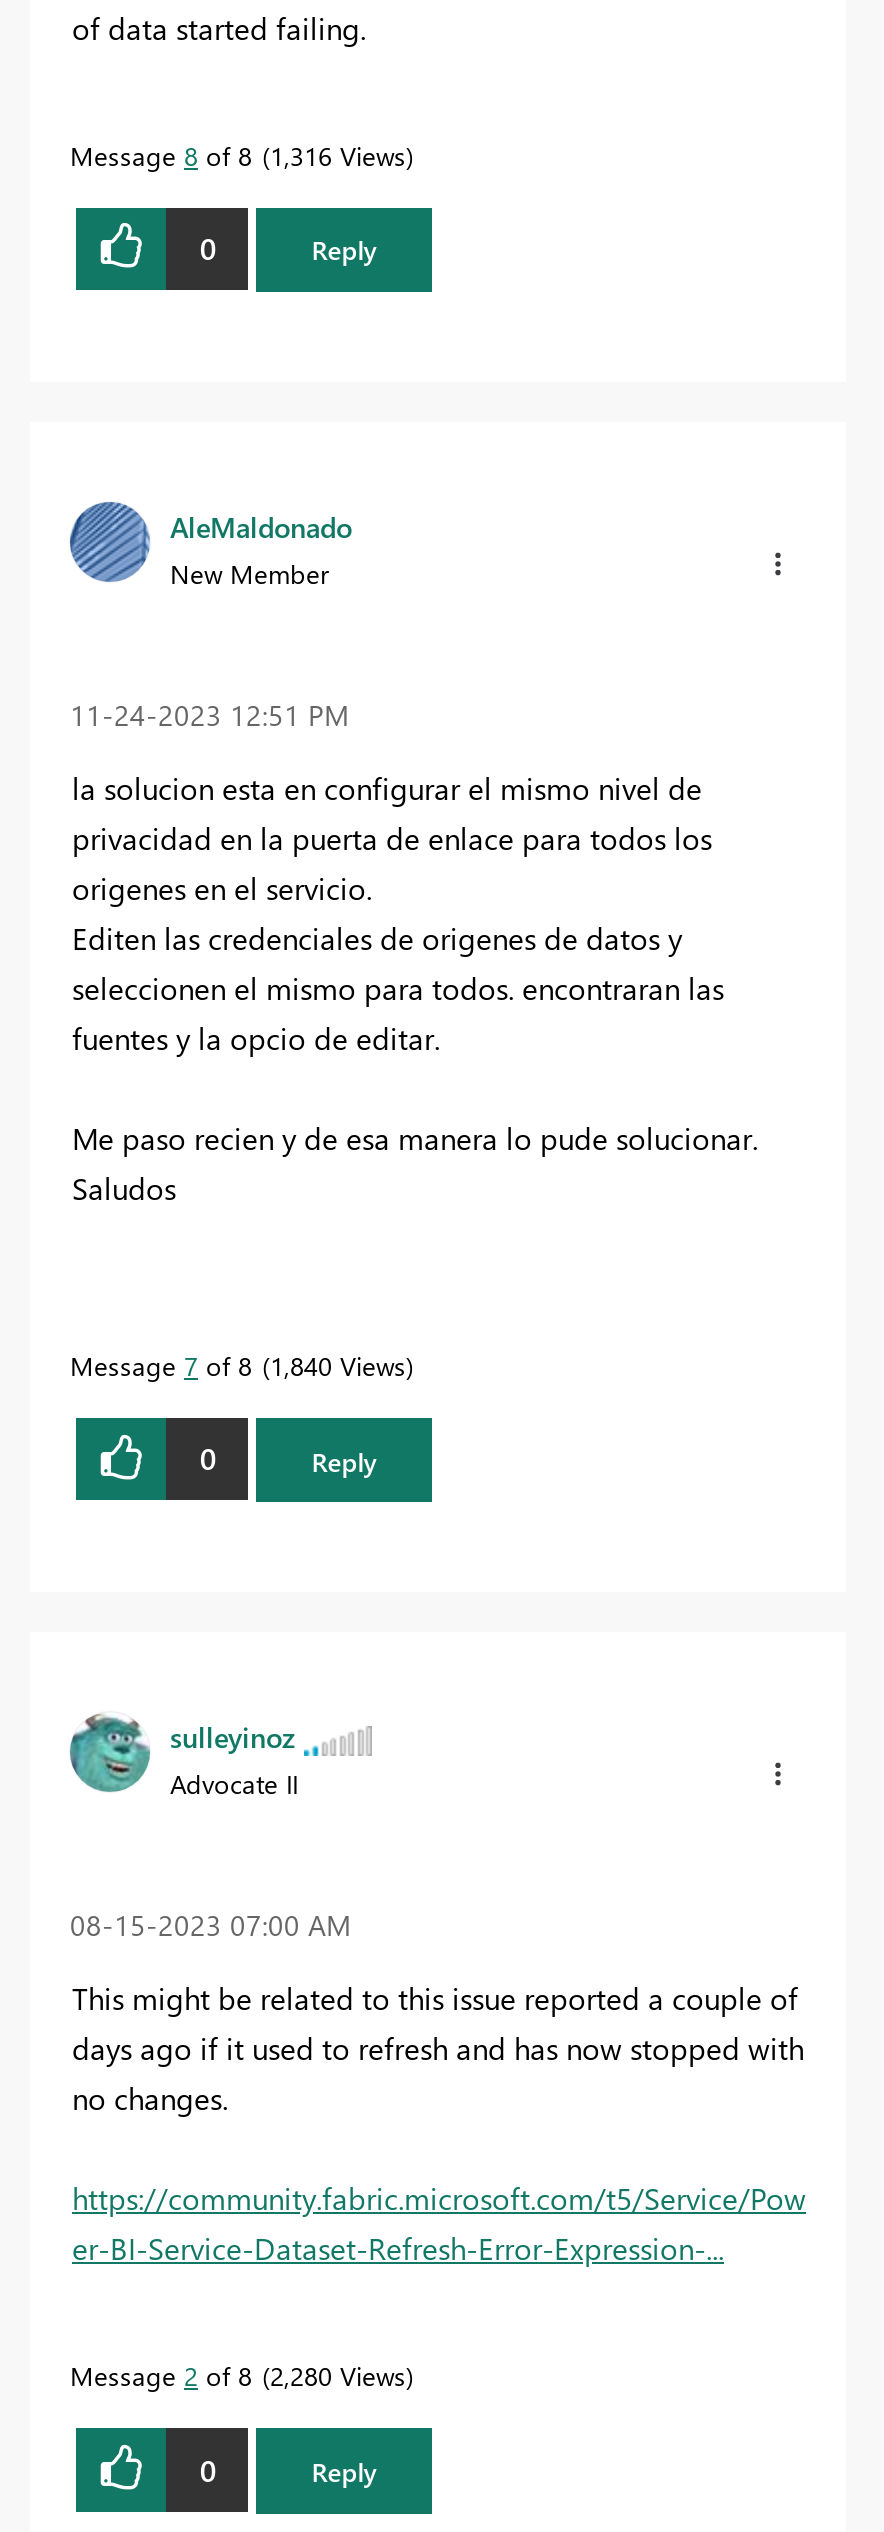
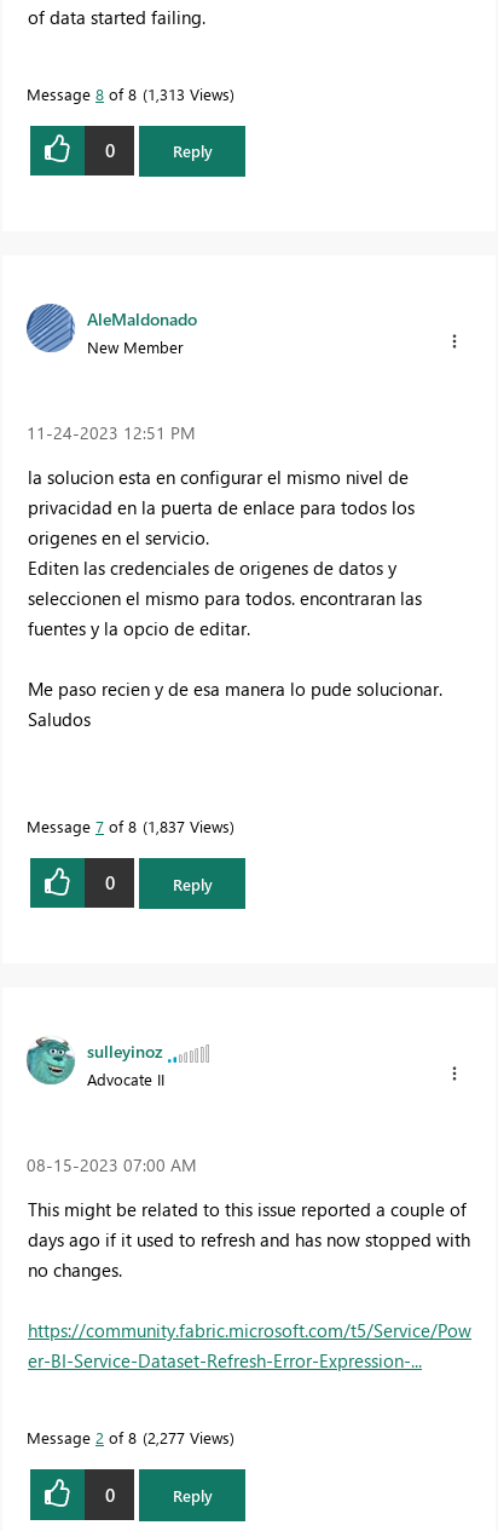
[70,137,406,171] Message 8 of 8 1,316 Views -> [27,83,230,103] Message 8 of 8 1,313 Views
[70,1348,406,1382] Message 7 of 8 1,840 Views -> [27,816,230,836] Message 7 of 8 1,837 Views
[70,2359,406,2393] Message 2 of 8 2,280 Views -> [27,1427,230,1448] Message 2 of 8 2,277 Views

